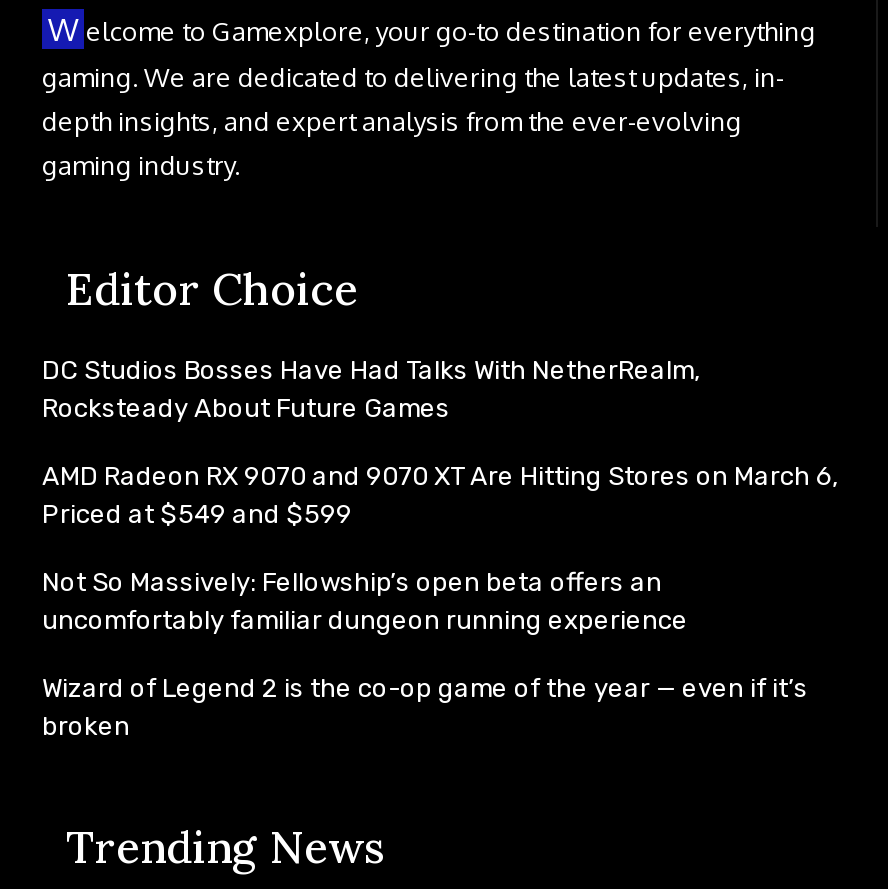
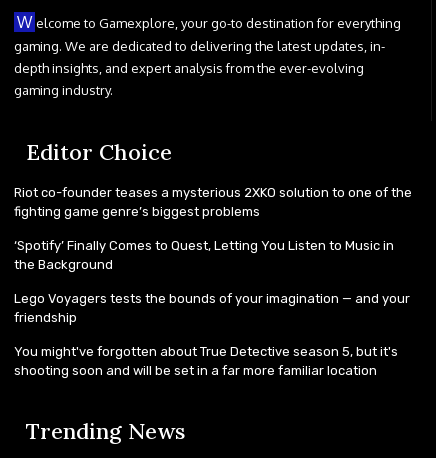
[42,355,700,423] DC Studios Bosses Have Had Talks With NetherRealm, | Rocksteady About Future Games -> [14,185,412,219] Riot co-founder teases a mysterious 2XKO solution to one of the | fighting game genre’s biggest problems
[42,461,838,529] AMD Radeon RX 9070 and 9070 XT Are Hitting Stores on March 6, | Priced at $549 and $599 -> [14,238,394,272] ‘Spotify’ Finally Comes to Quest, Letting You Listen to Music in | the Background
[42,567,688,635] Not So Massively: Fellowship’s open beta offers an | uncomfortably familiar dungeon running experience -> [14,291,410,325] Lego Voyagers tests the bounds of your imagination — and your | friendship
[42,673,808,741] Wizard of Legend 2 is the co-op game of the year — even if it’s | broken -> [14,344,398,378] You might've forgotten about True Detective season 5, but it's | shooting soon and will be set in a far more familiar location

